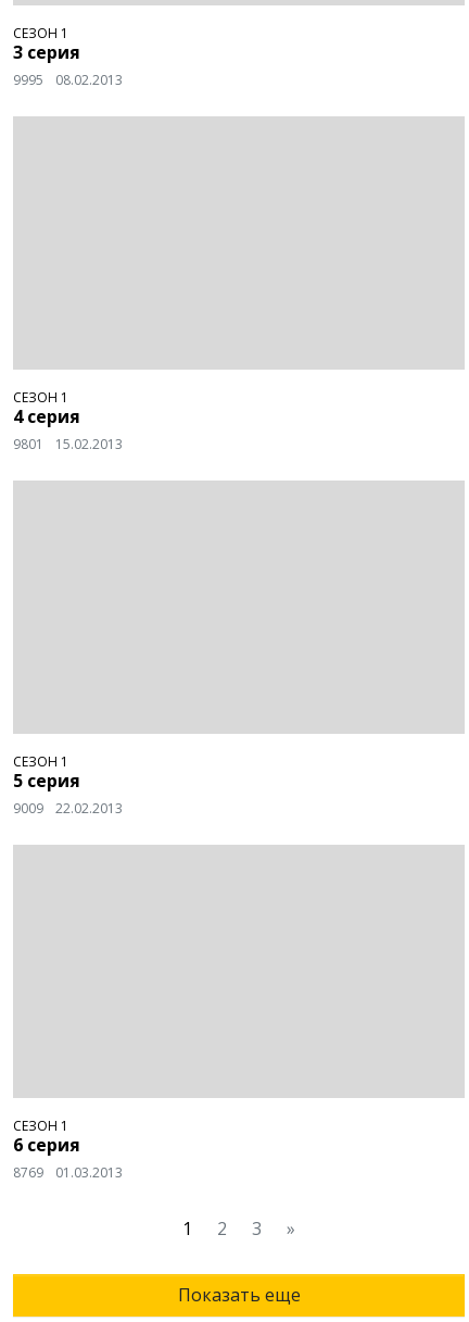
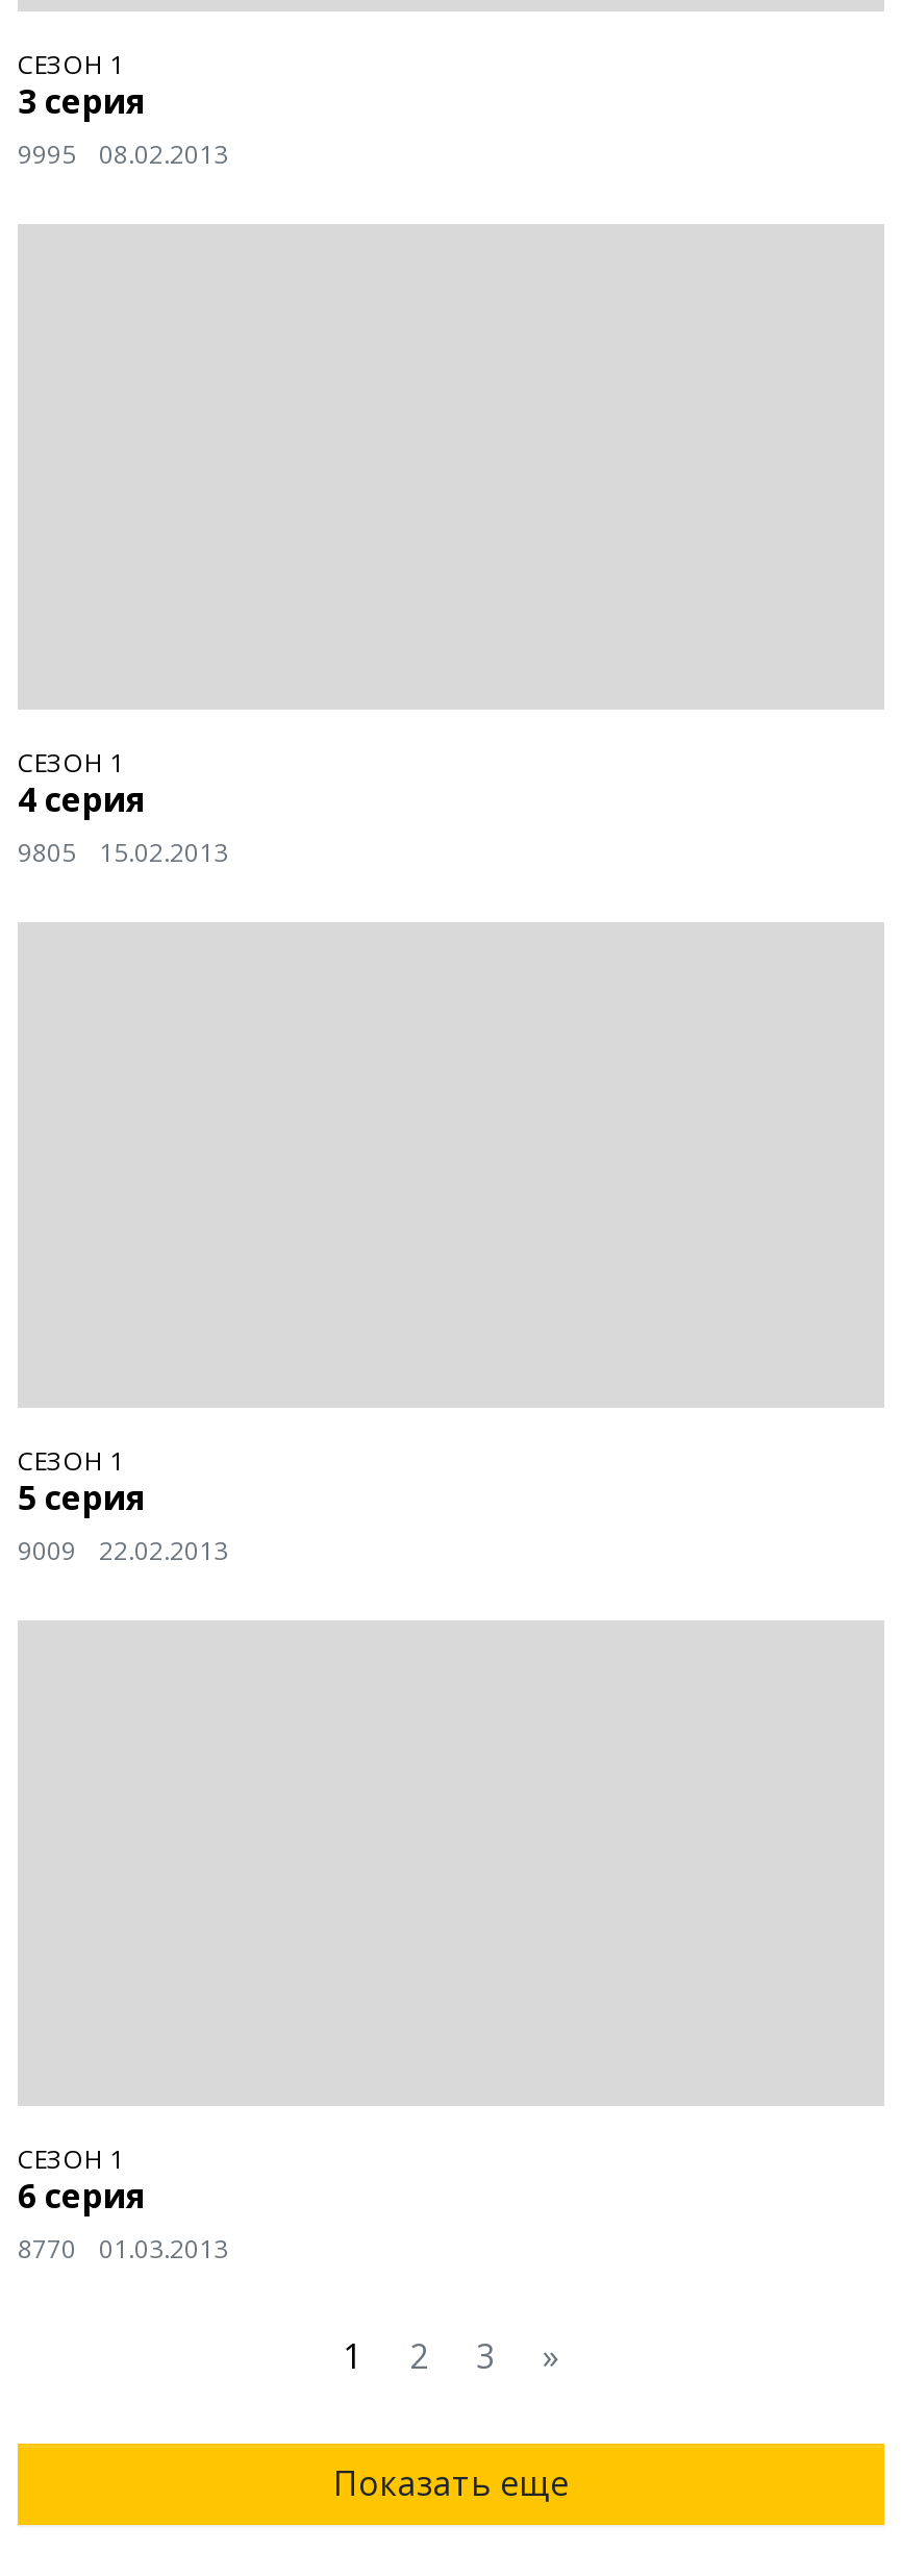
[13,434,123,453] 9801 15.02.2013 -> [18,834,228,869] 9805 15.02.2013
[13,1163,123,1181] 8769 01.03.2013 -> [18,2230,228,2265] 8770 01.03.2013

